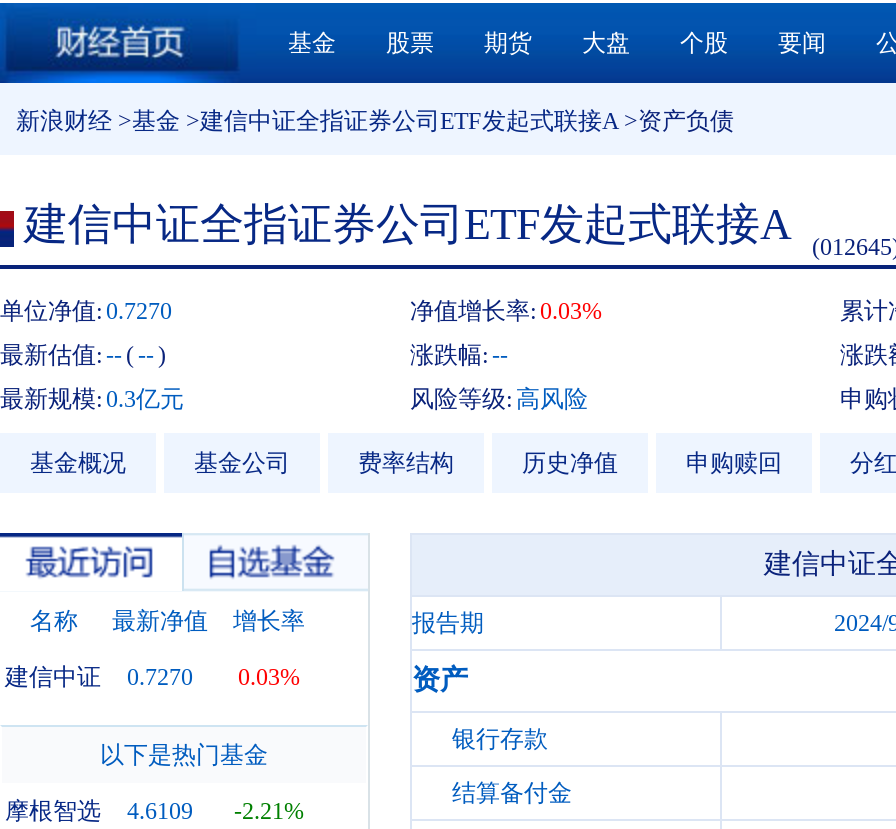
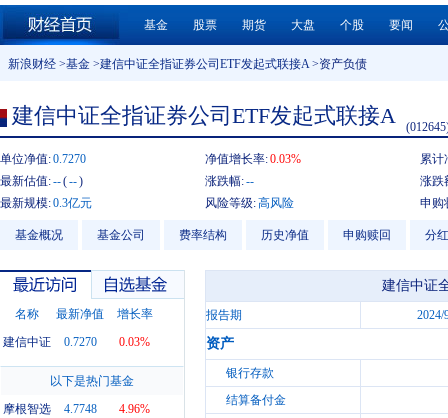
[127,797,193,825] 4.6109 -> [63,402,96,416] 4.7748
[234,797,304,825] -2.21% -> [119,402,150,416] 4.96%

